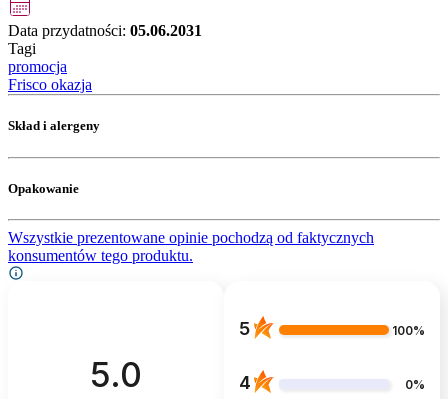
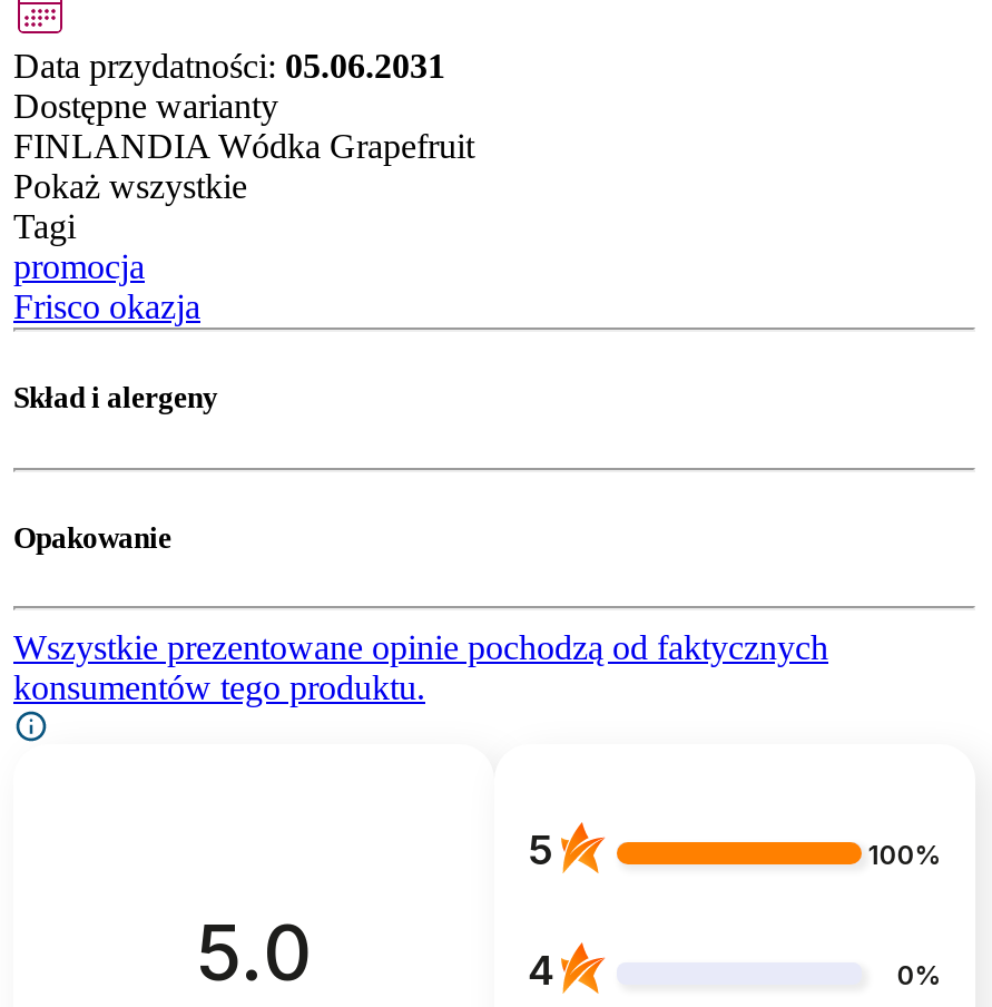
none -> [13,87,474,205] Dostępne warianty | FINLANDIA Wódka Grapefruit | Pokaż wszystkie

